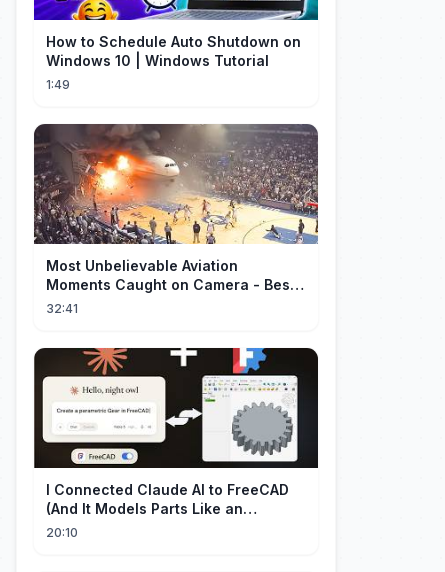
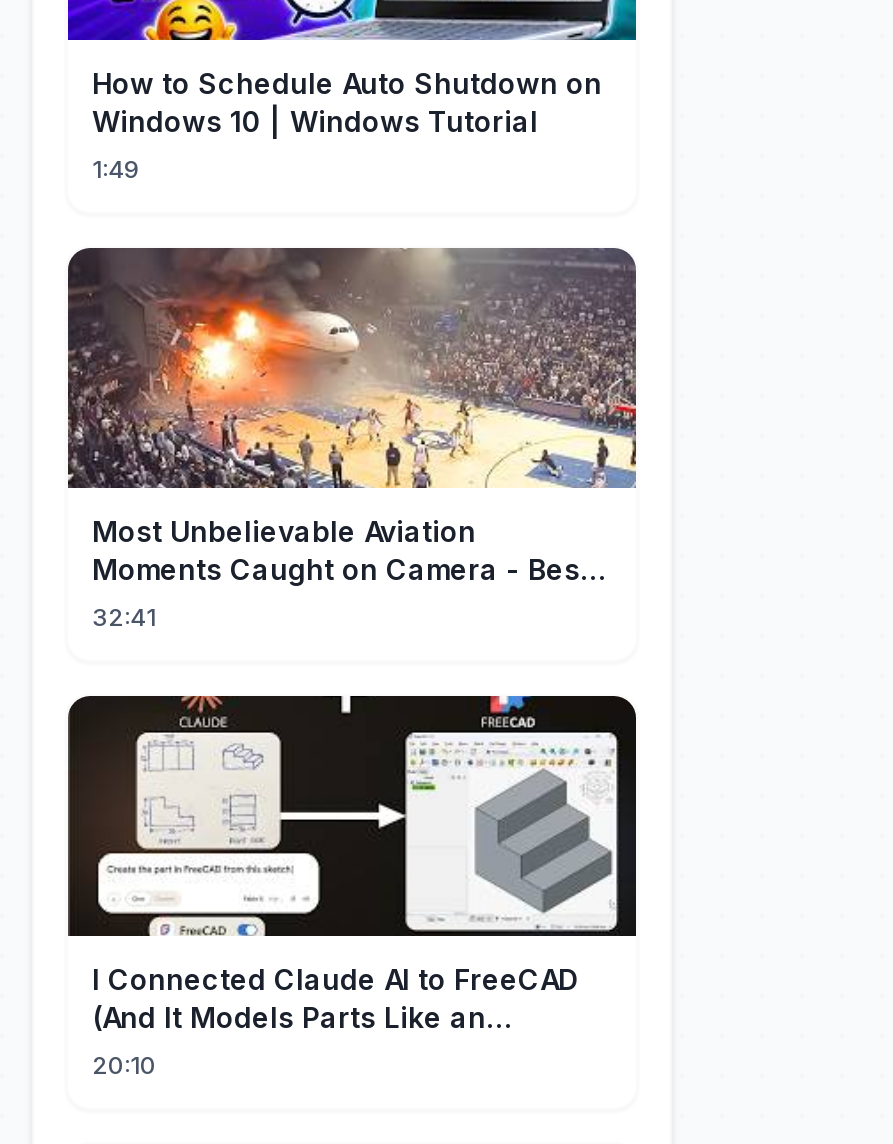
[42,347,309,469] [image] -> [86,694,620,938] [image]

